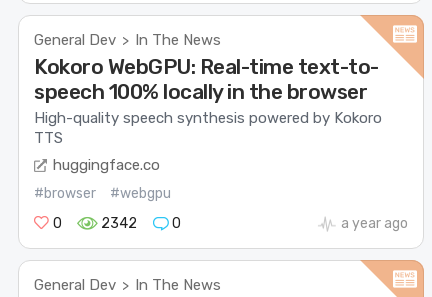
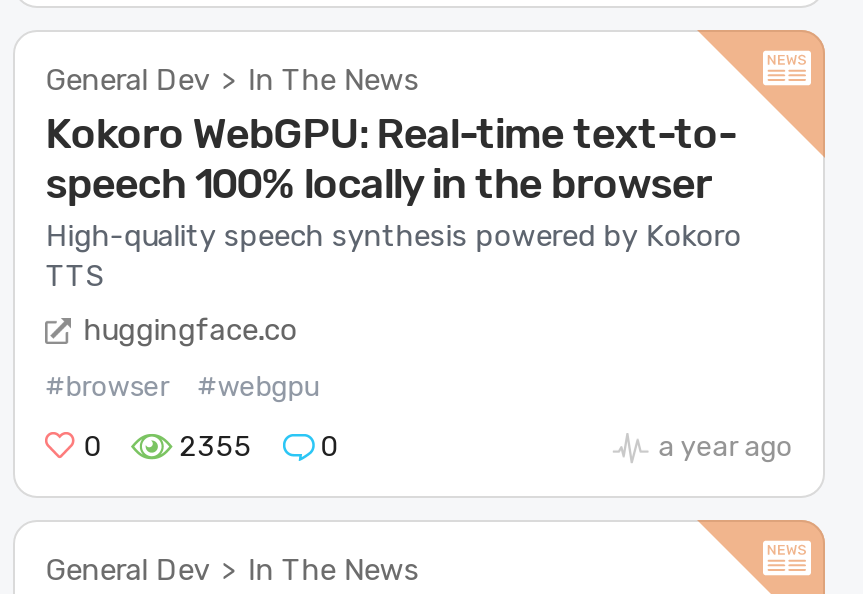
[101,214,137,231] 2342 -> [180,429,252,463] 2355

